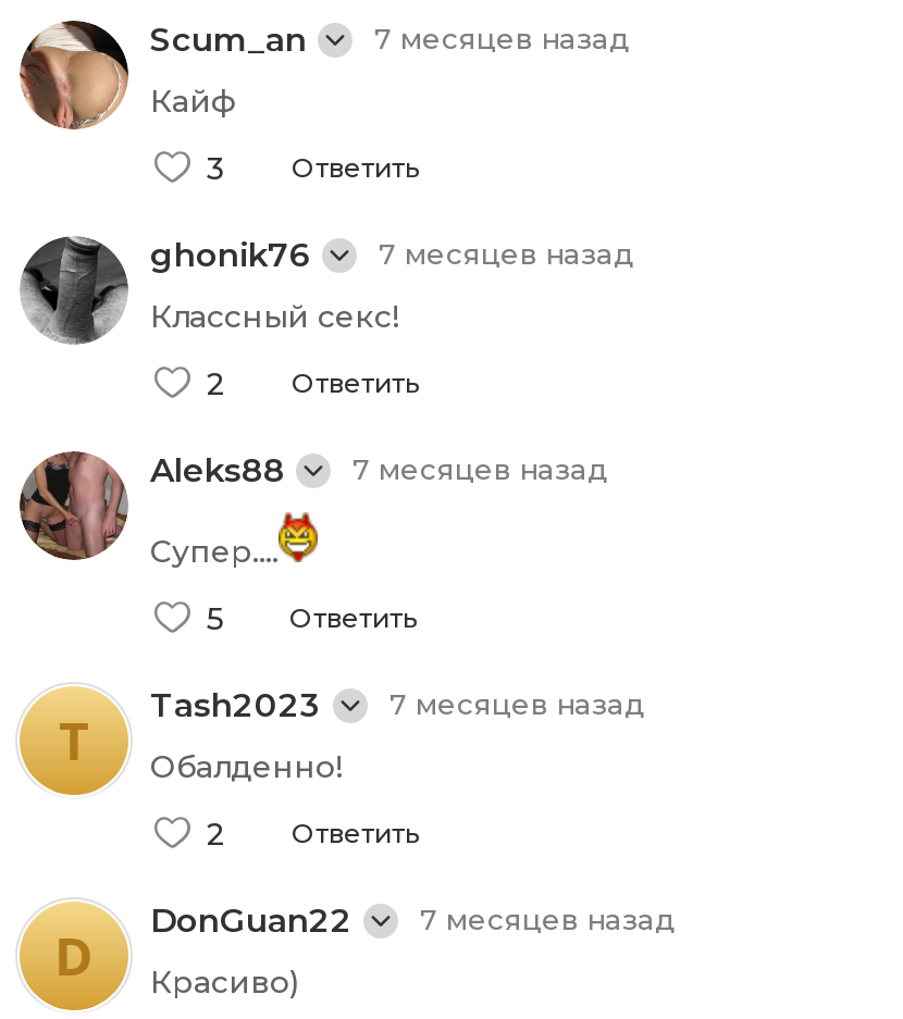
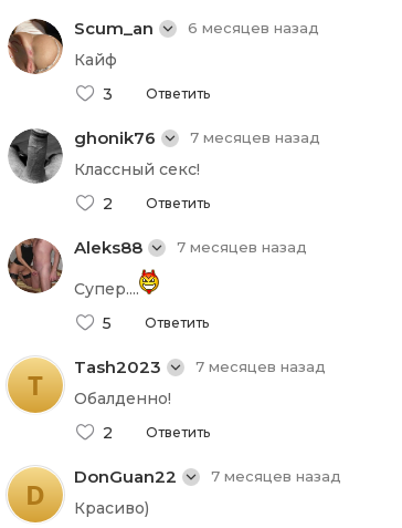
[374,22,631,57] 7 месяцев назад -> [188,19,319,37] 6 месяцев назад

